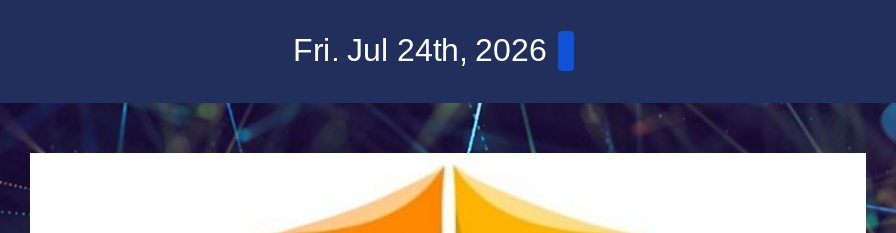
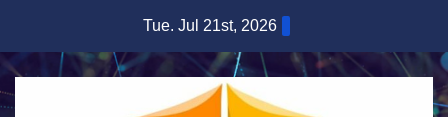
[293,33,547,67] Fri. Jul 24th, 2026 -> [143,17,277,34] Tue. Jul 21st, 2026

